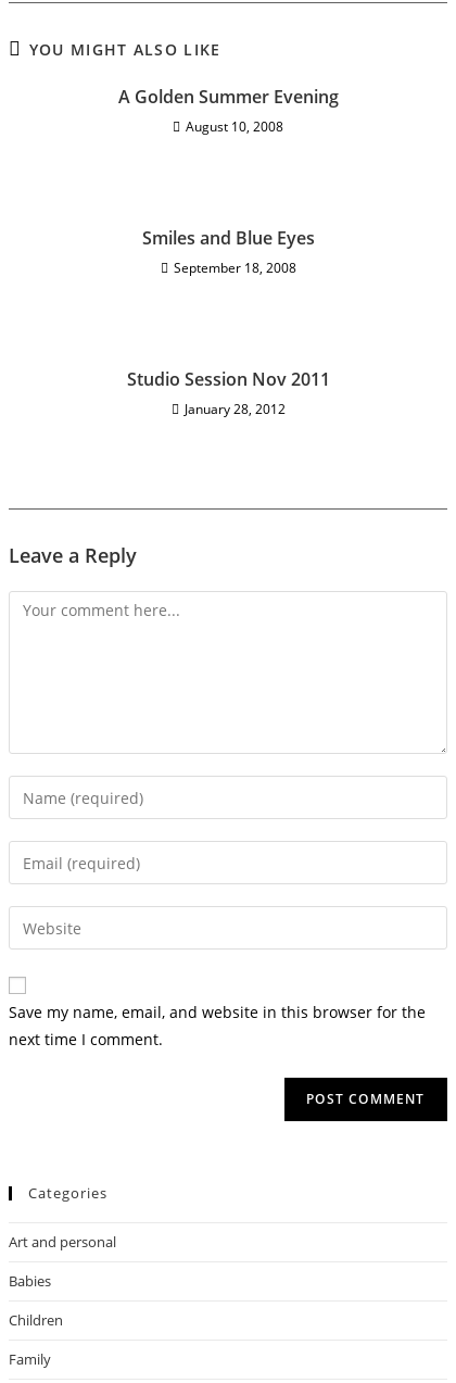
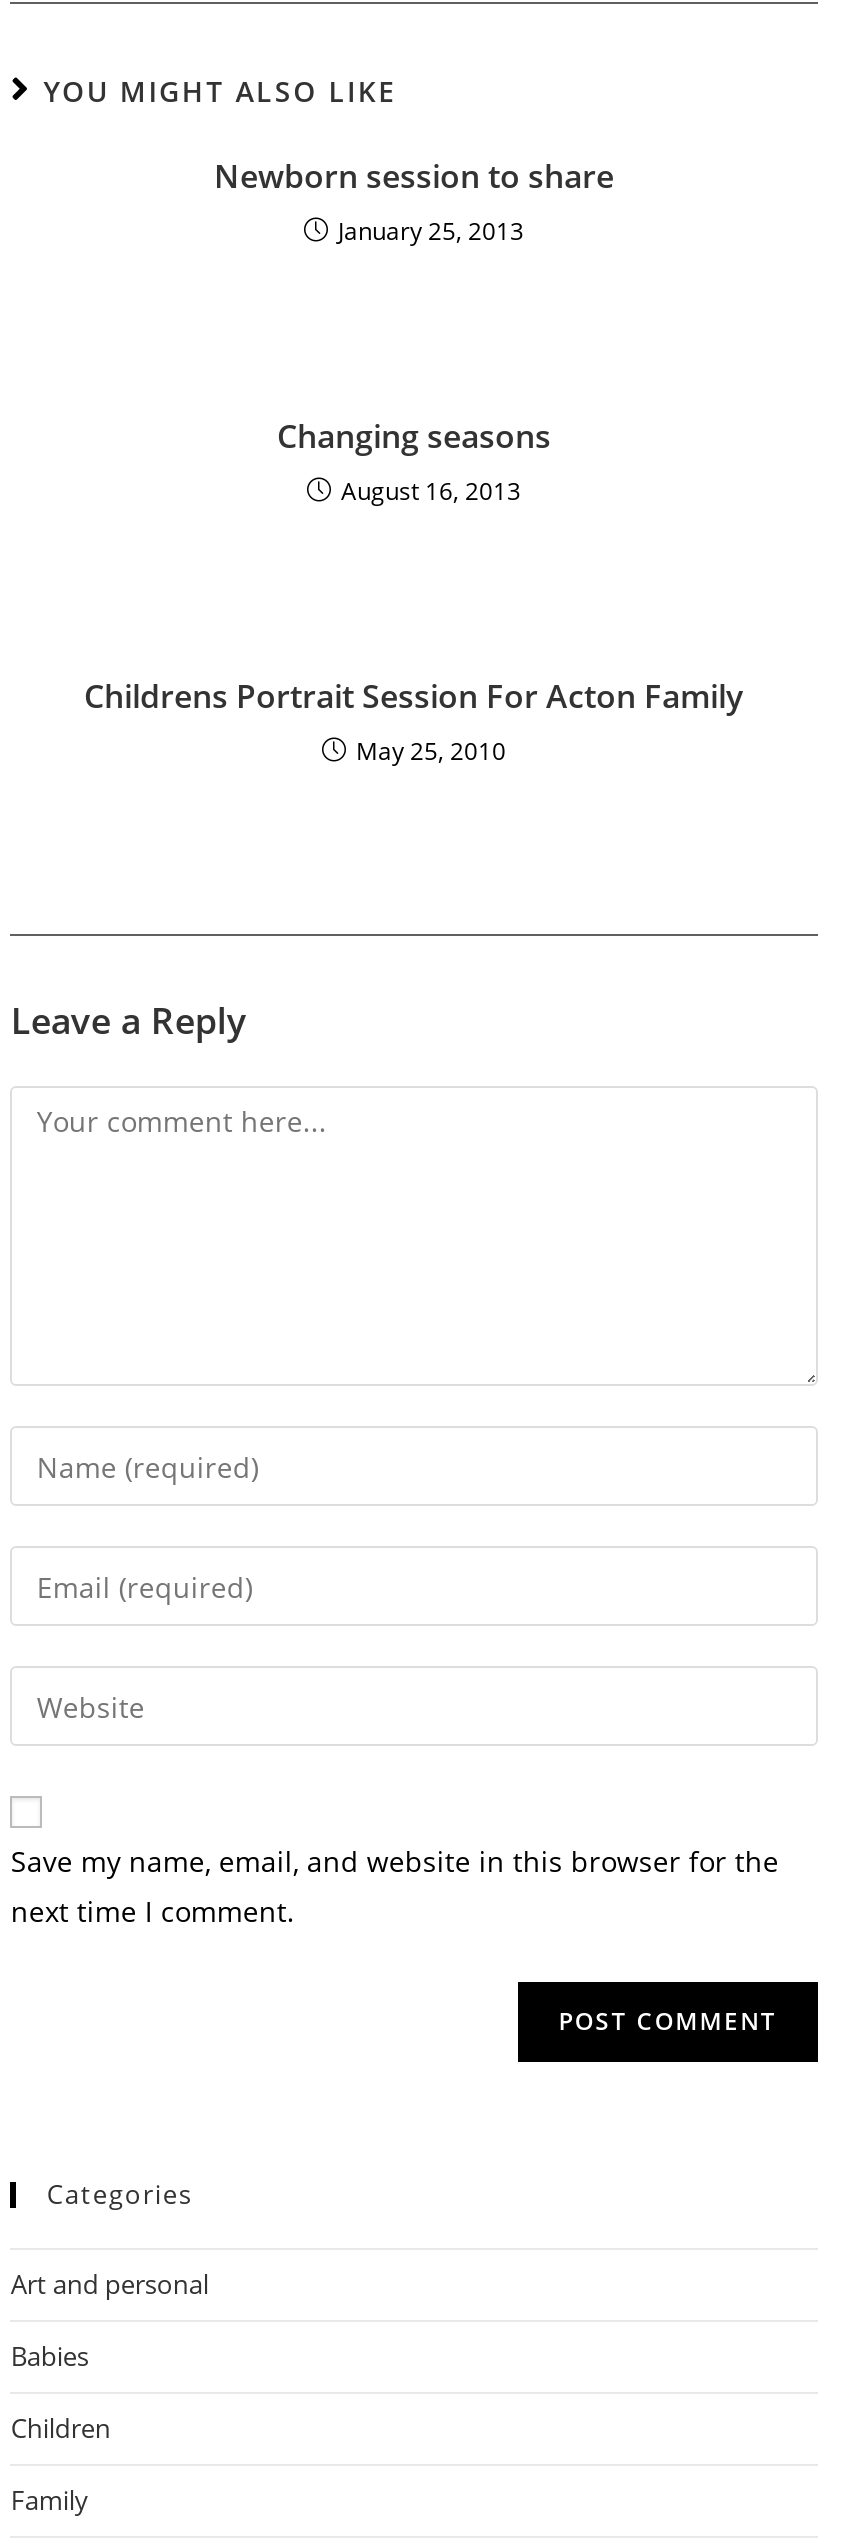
[118,85,338,136] A Golden Summer Evening | August 10, 2008 -> [214,155,614,249] Newborn session to share | January 25, 2013
[142,226,314,277] Smiles and Blue Eyes | September 18, 2008 -> [277,415,551,509] Changing seasons | August 16, 2013
[126,368,330,419] Studio Session Nov 2011 | January 28, 2012 -> [84,675,744,769] Childrens Portrait Session For Acton Family | May 25, 2010

